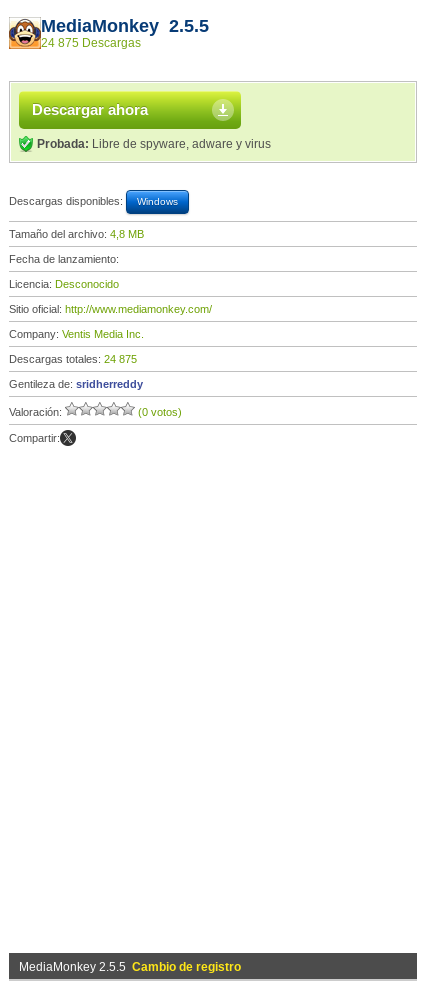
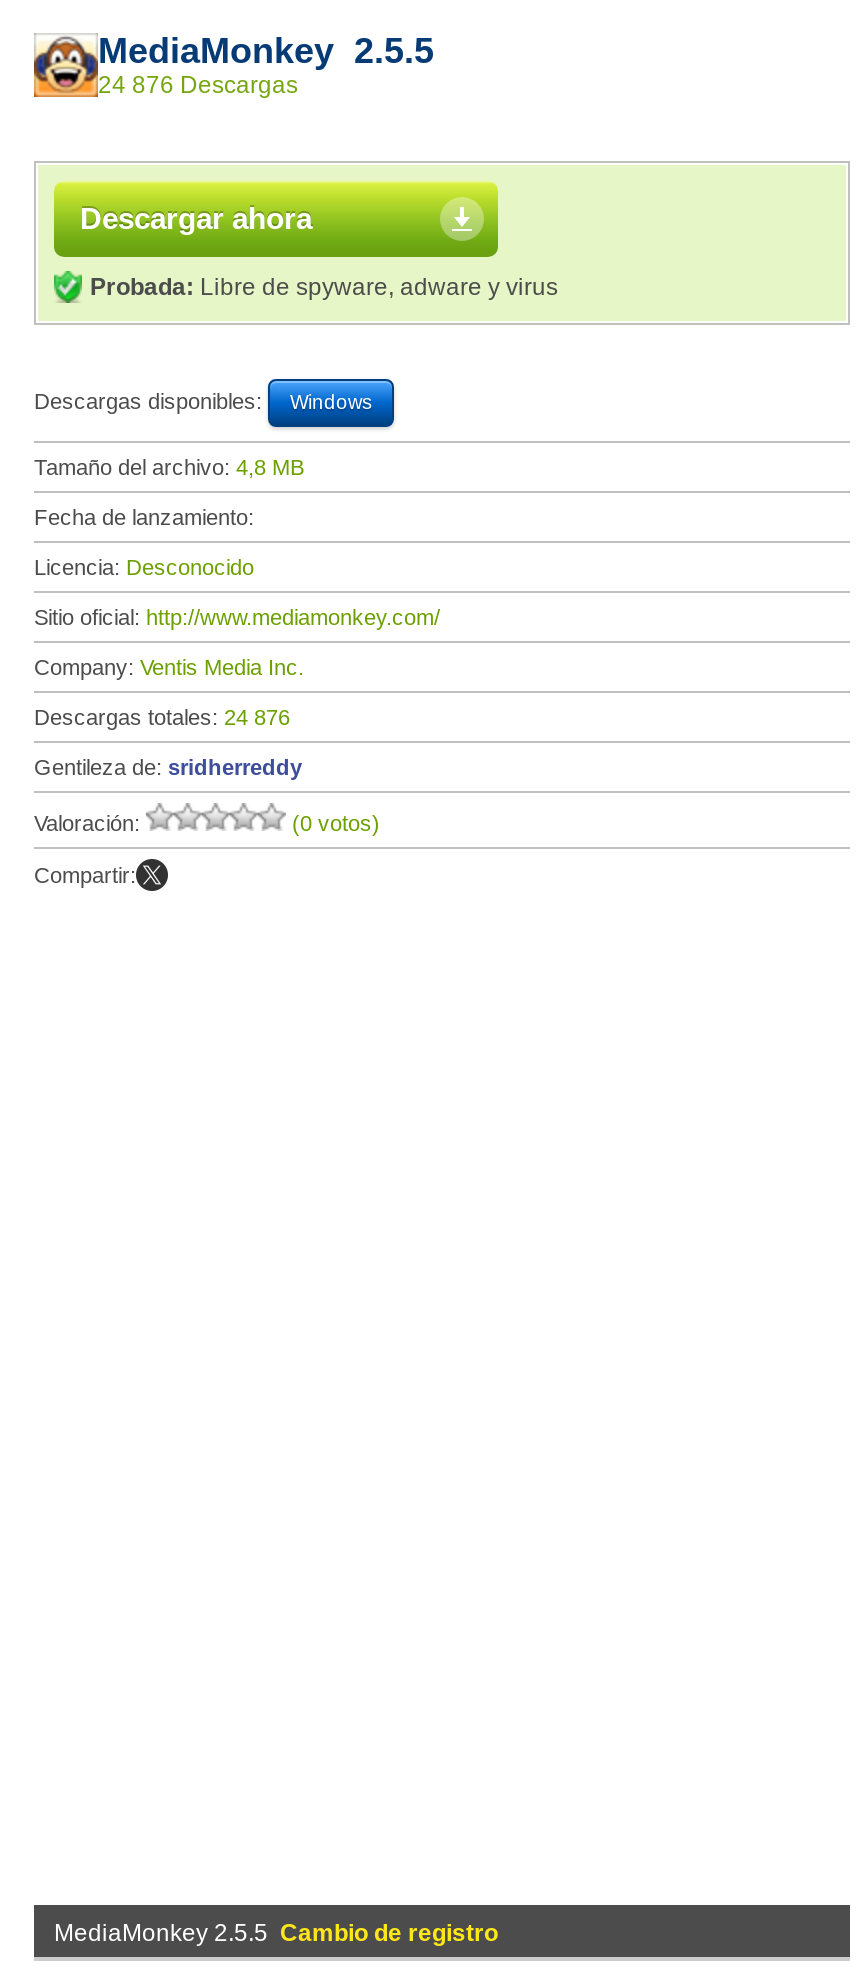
[41,36,141,50] 24 875 Descargas -> [98,71,298,99] 24 876 Descargas
[9,353,137,365] Descargas totales: 24 875 -> [34,705,290,729] Descargas totales: 24 876

